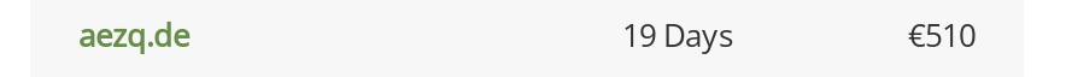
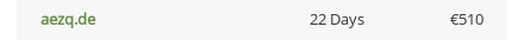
[622,13,733,57] 19 Days -> [309,8,364,29] 22 Days

